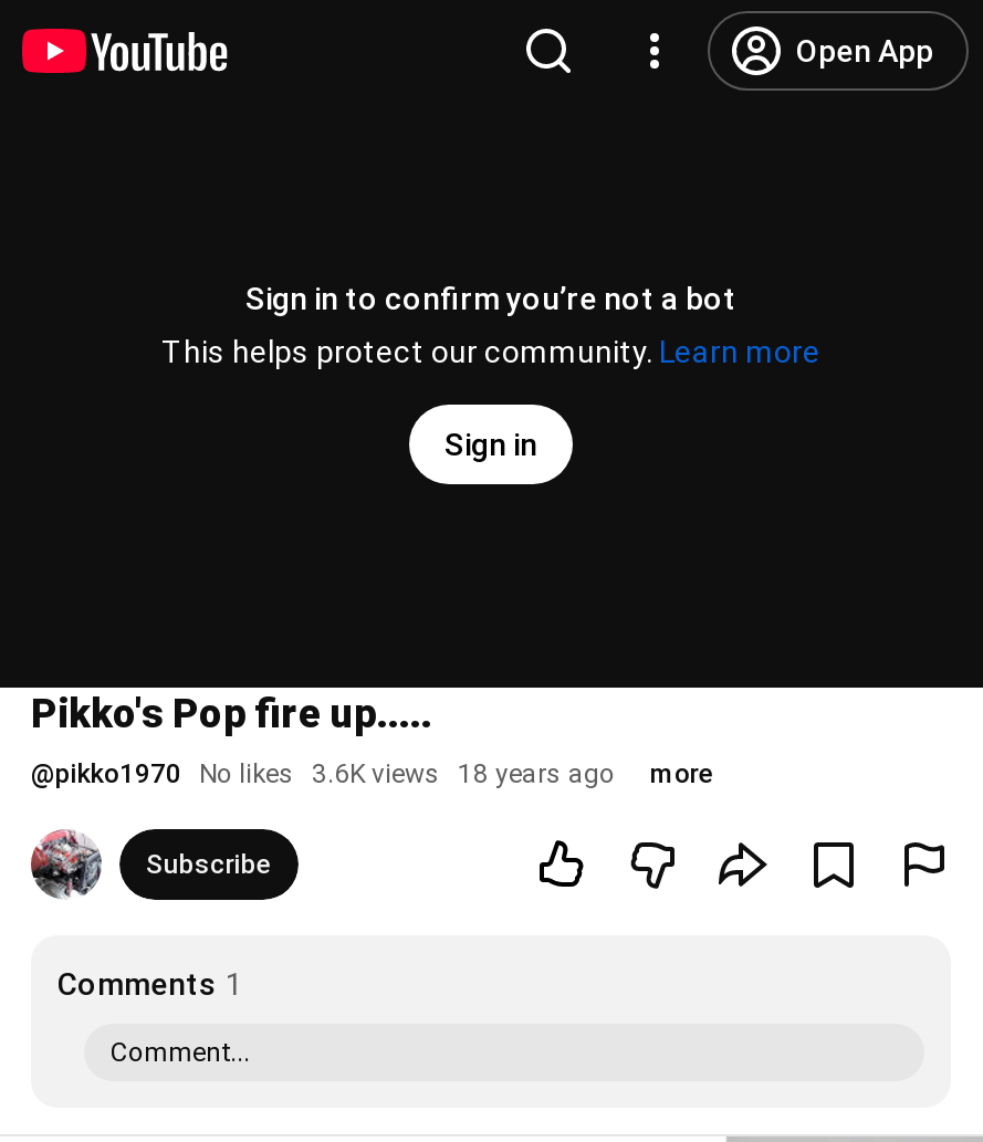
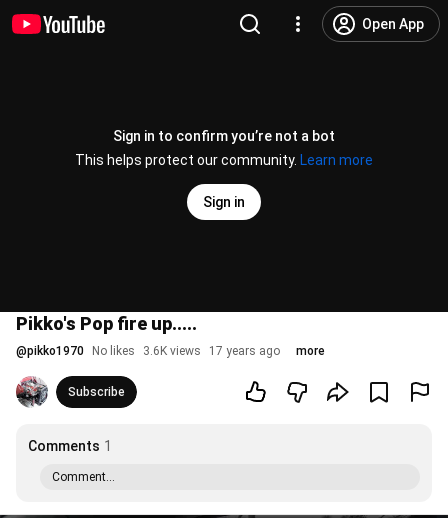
[31,758,615,789] @pikko1970 No likes 3.6K views 18 years ago -> [16,344,280,358] @pikko1970 No likes 3.6K views 17 years ago

